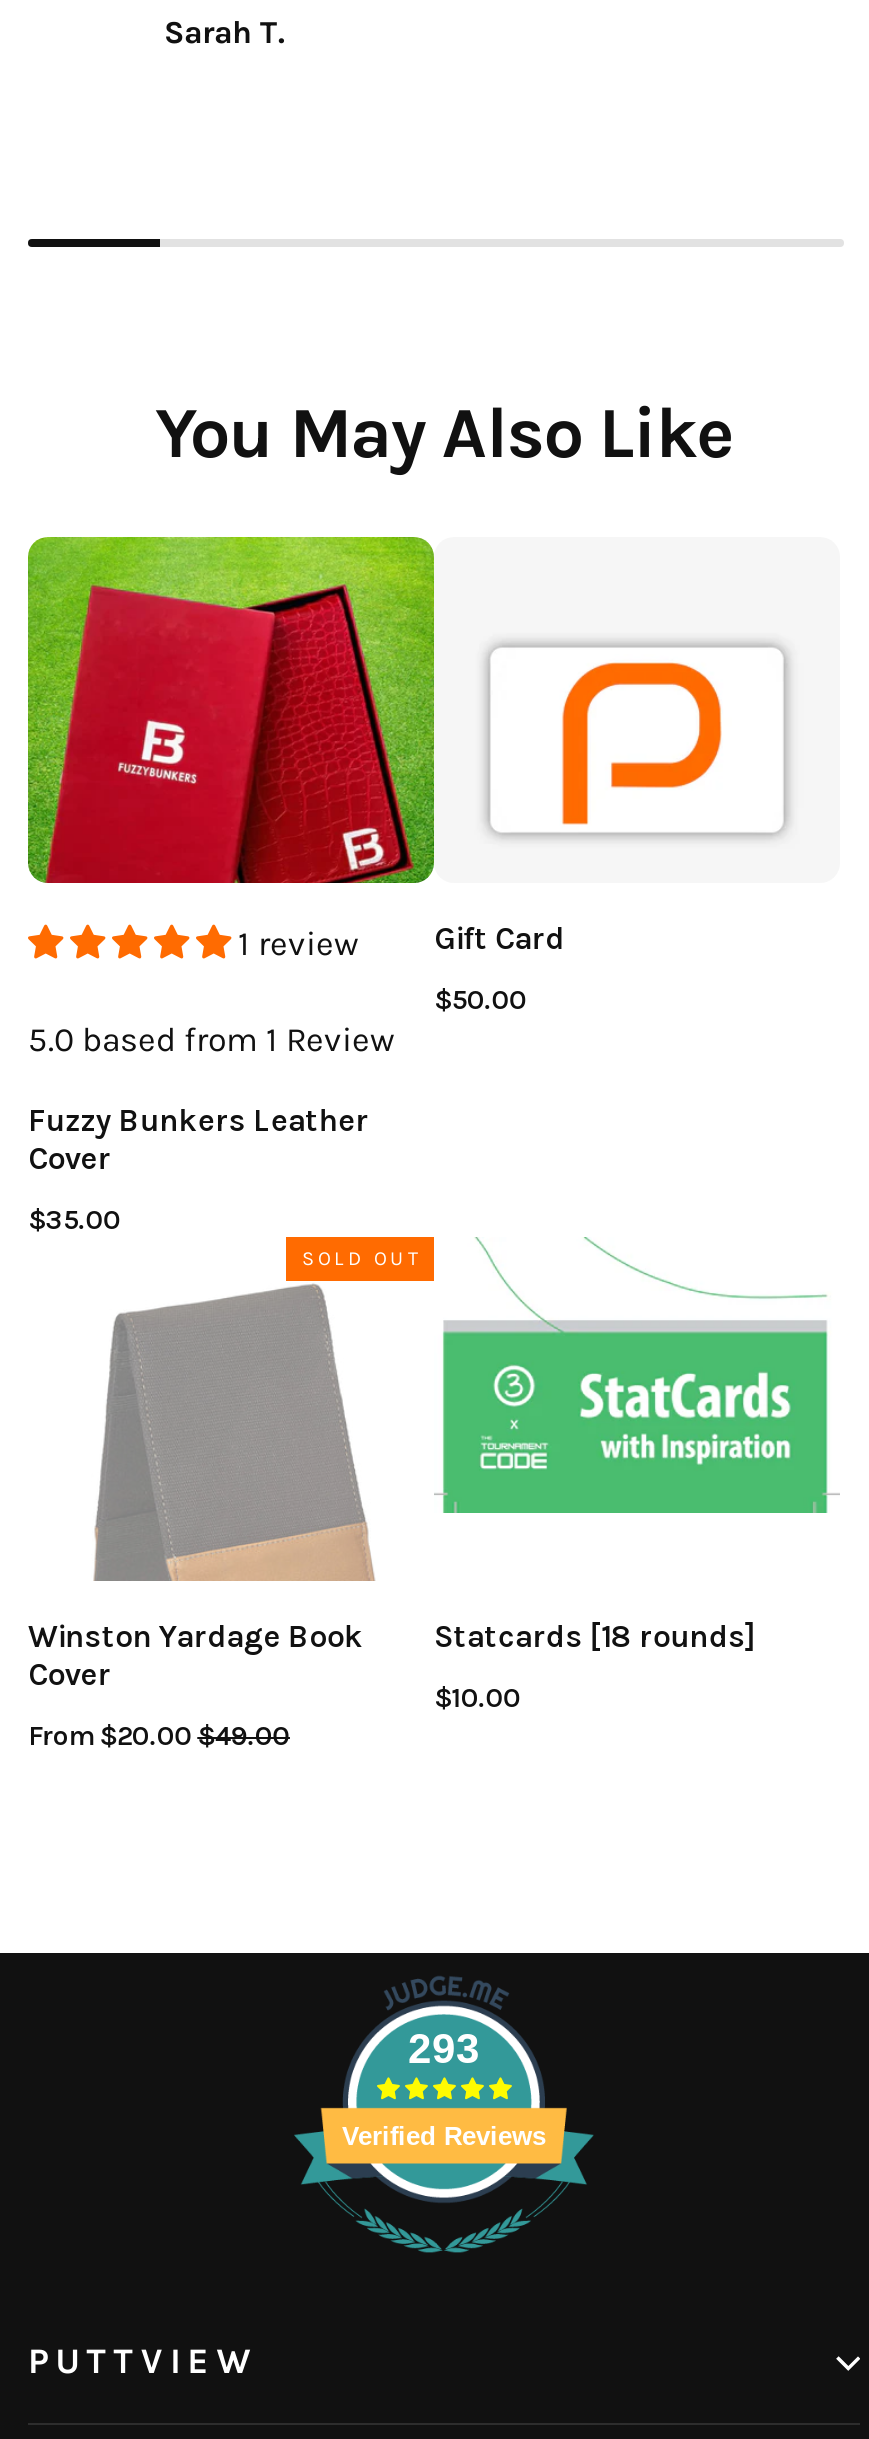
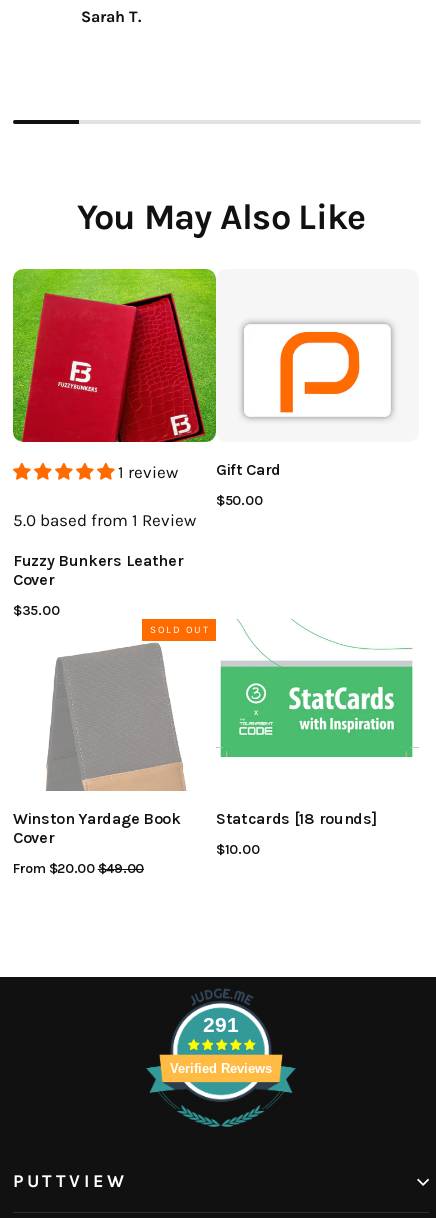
[408,2024,480,2070] 293 -> [203,1013,239,1036] 291

